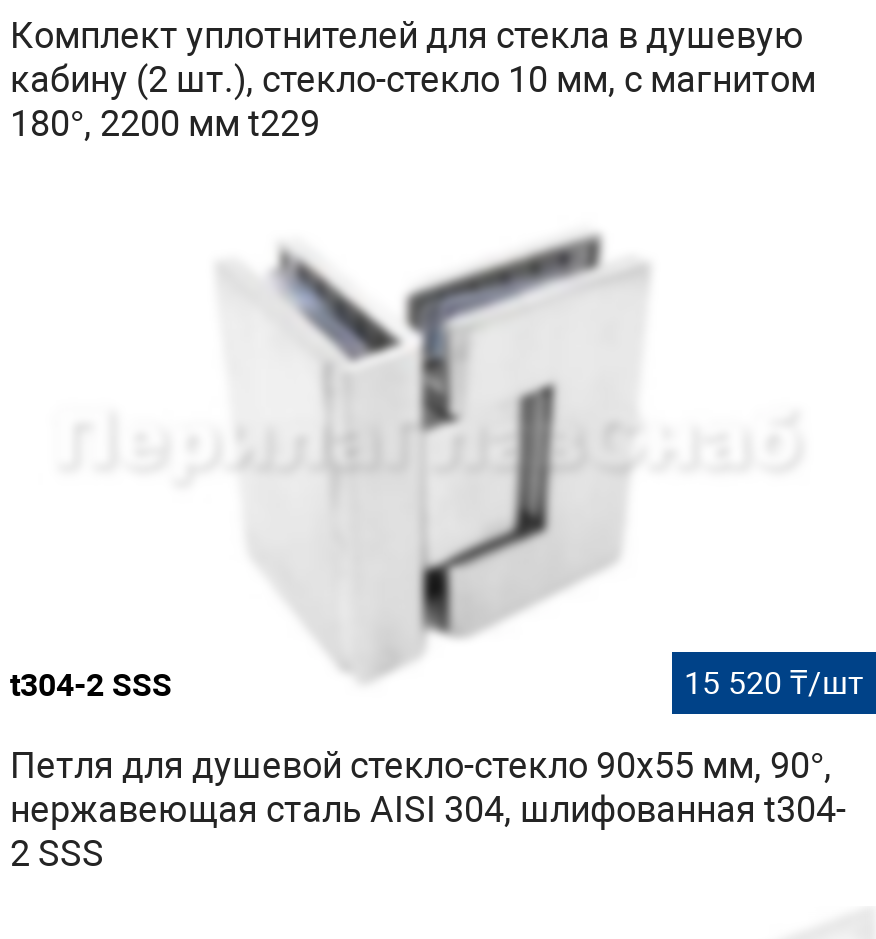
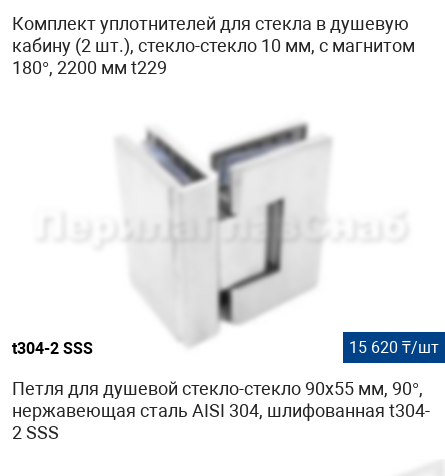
[684,664,864,702] 15 520 ₸/шт -> [349,338,439,357] 15 620 ₸/шт

